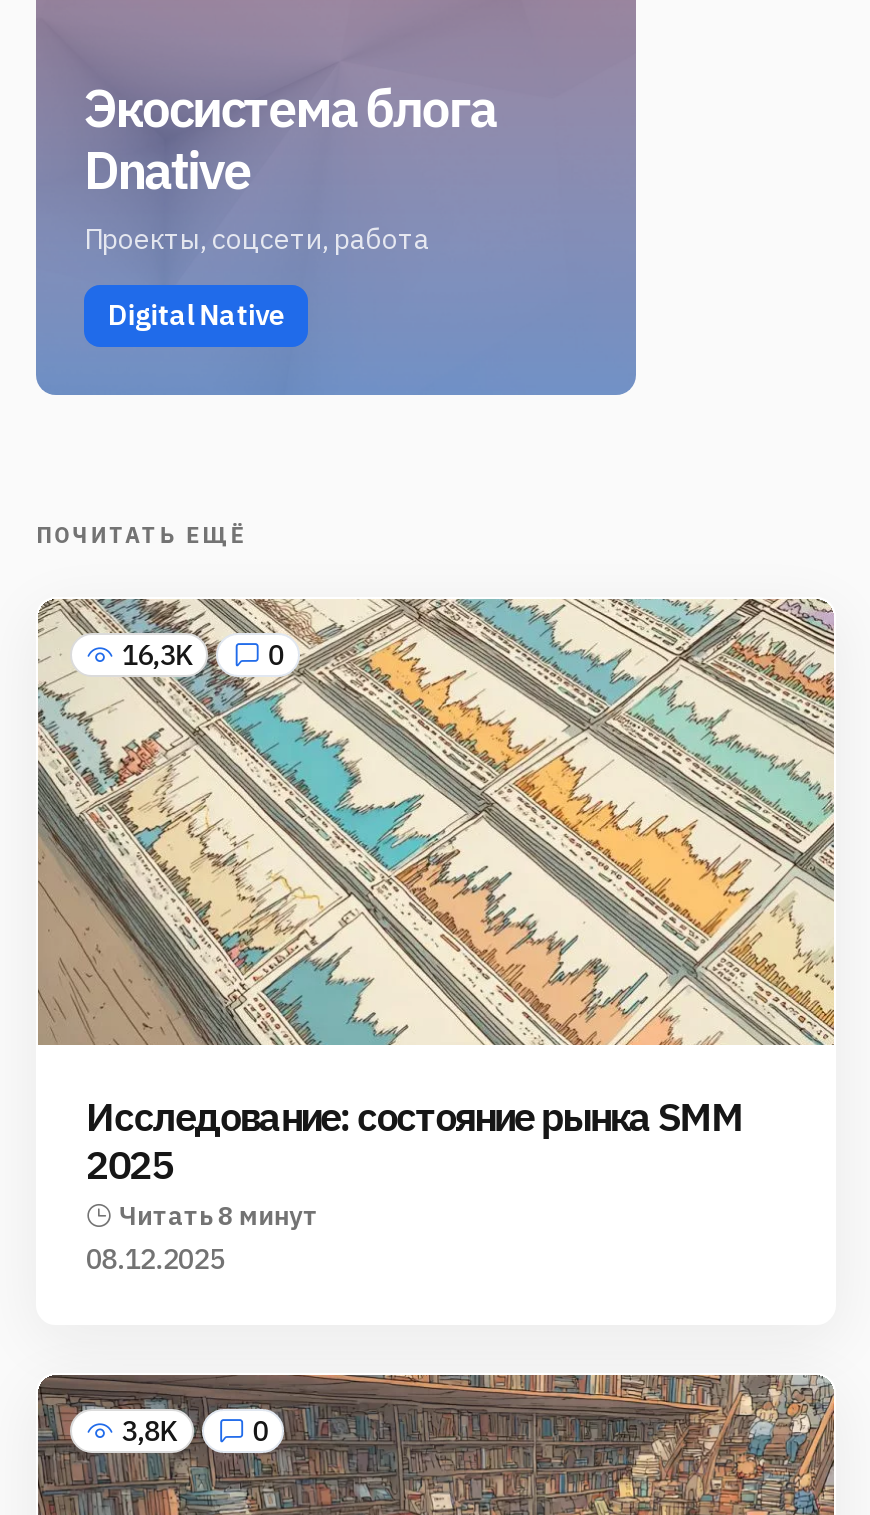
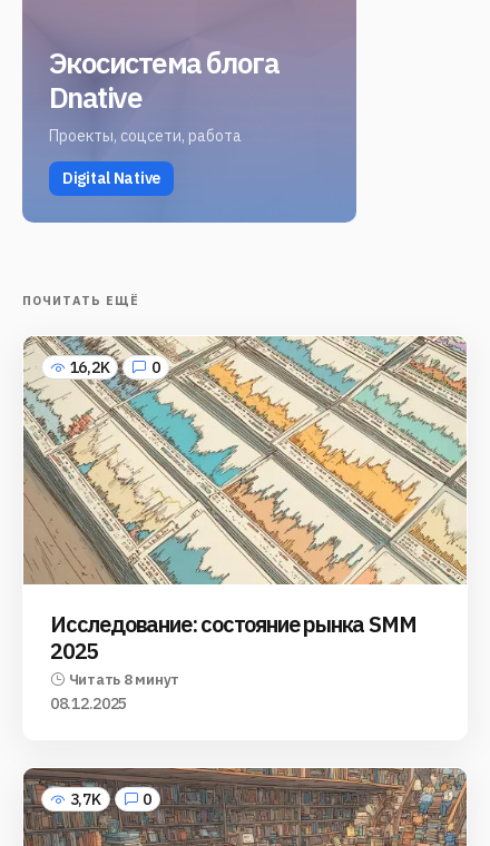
[121,637,193,673] 16,3K -> [70,357,109,377] 16,2K
[121,1413,177,1449] 3,8K -> [70,789,101,809] 3,7K

